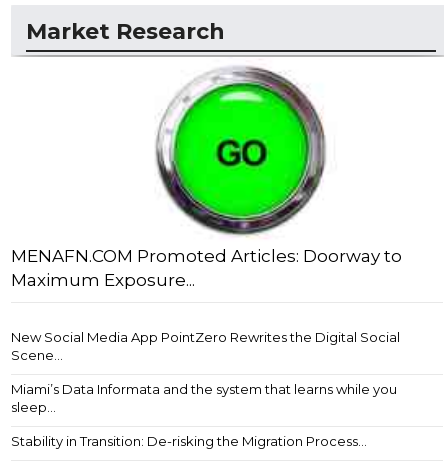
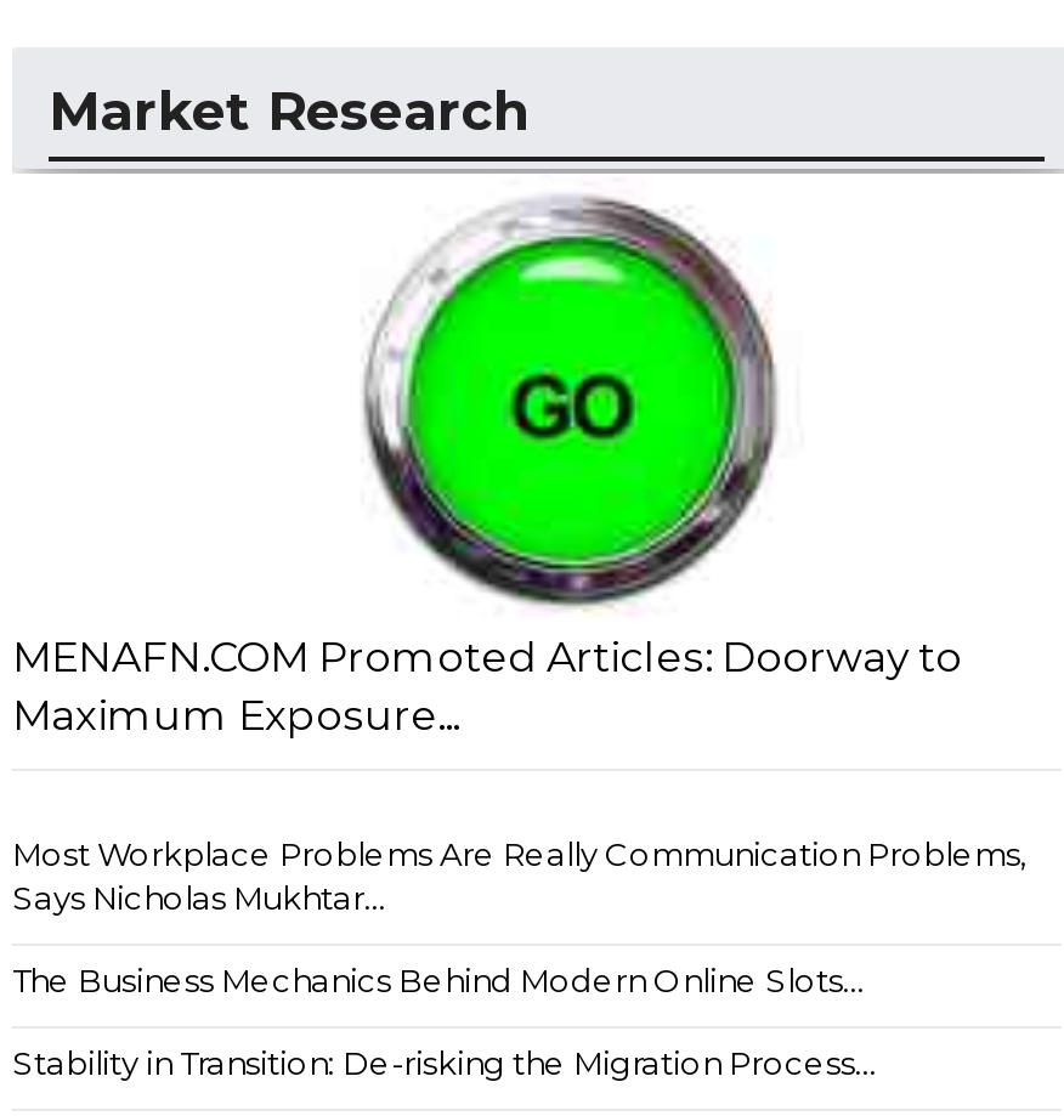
[11,329,400,363] New Social Media App PointZero Rewrites the Digital Social | Scene... -> [12,835,1028,917] Most Workplace Problems Are Really Communication Problems, | Says Nicholas Mukhtar...
[11,381,397,415] Miami’s Data Informata and the system that learns while you | sleep... -> [12,961,865,1000] The Business Mechanics Behind Modern Online Slots...

